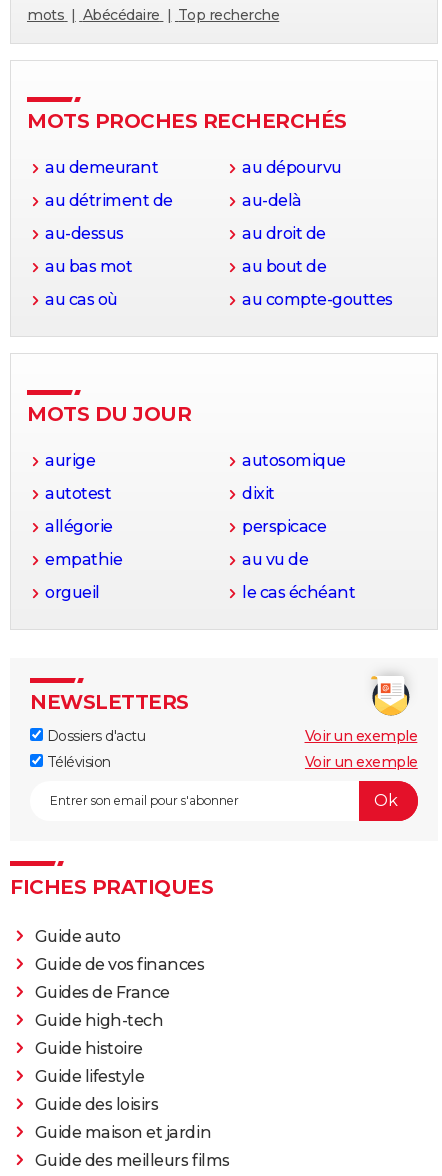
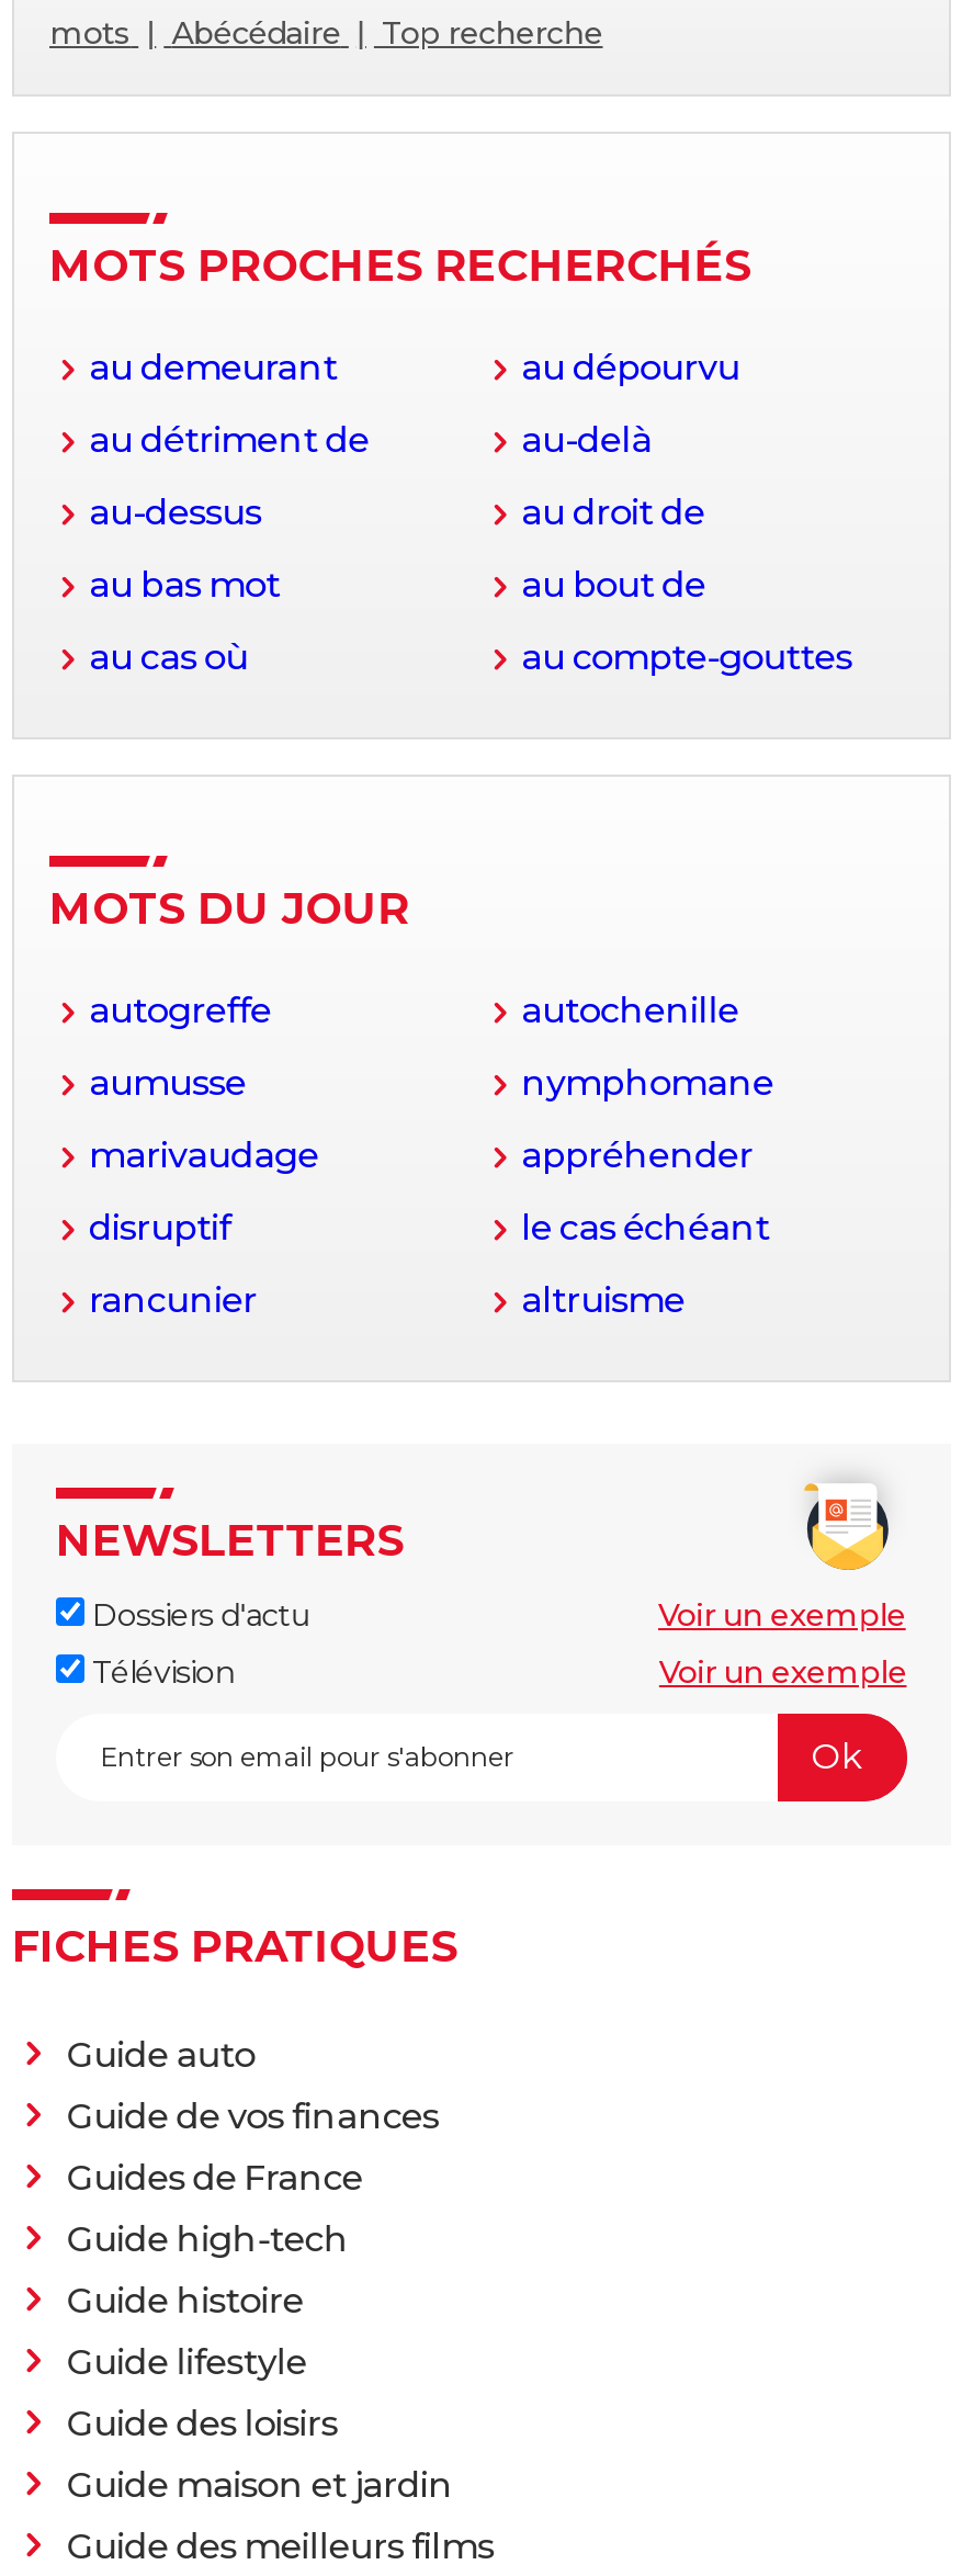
[45,451,346,602] aurige | autosomique | autotest | dixit | allégorie | perspicace | empathie | au vu de | orgueil -> [89,989,774,1248] autogreffe | autochenille | aumusse | nymphomane | marivaudage | appréhender | disruptif
moved [242,583,355,602] -> [521,1206,770,1248]: le cas échéant
none -> [89,1278,685,1320] rancunier | altruisme

